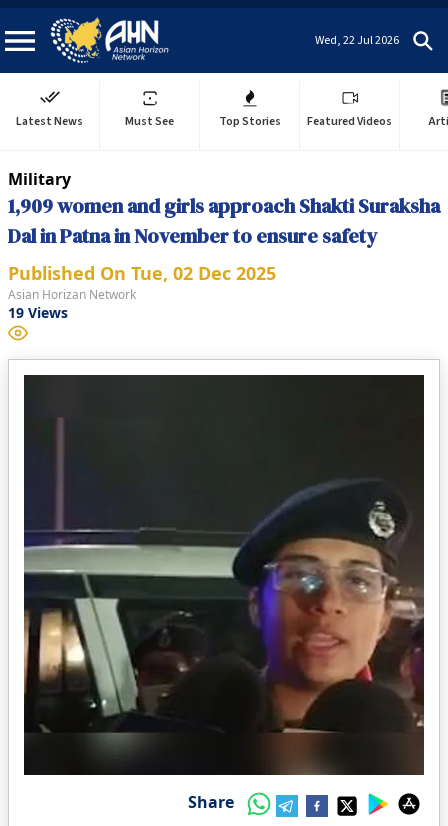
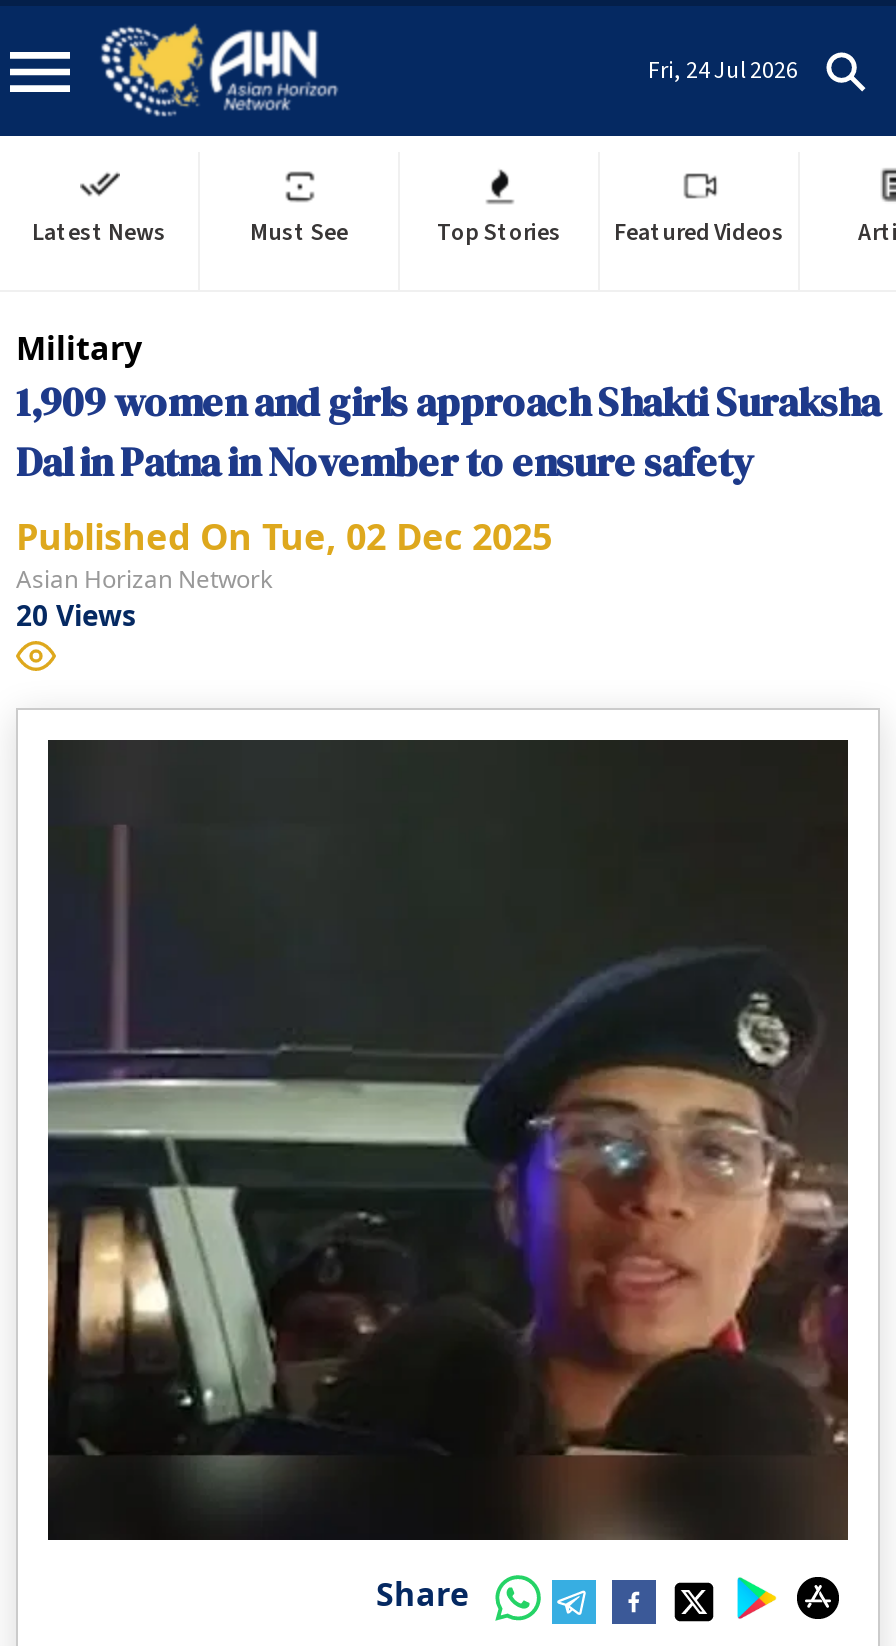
[315,31,399,48] Wed, 22 Jul 2026 -> [648,53,798,87] Fri, 24 Jul 2026
[8,303,68,322] 19 Views -> [16,596,136,634] 20 Views

